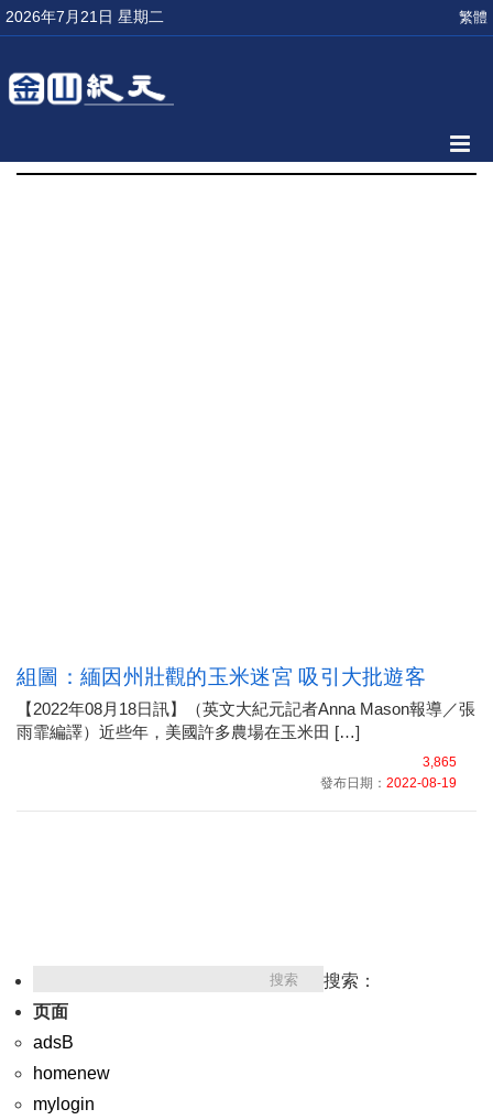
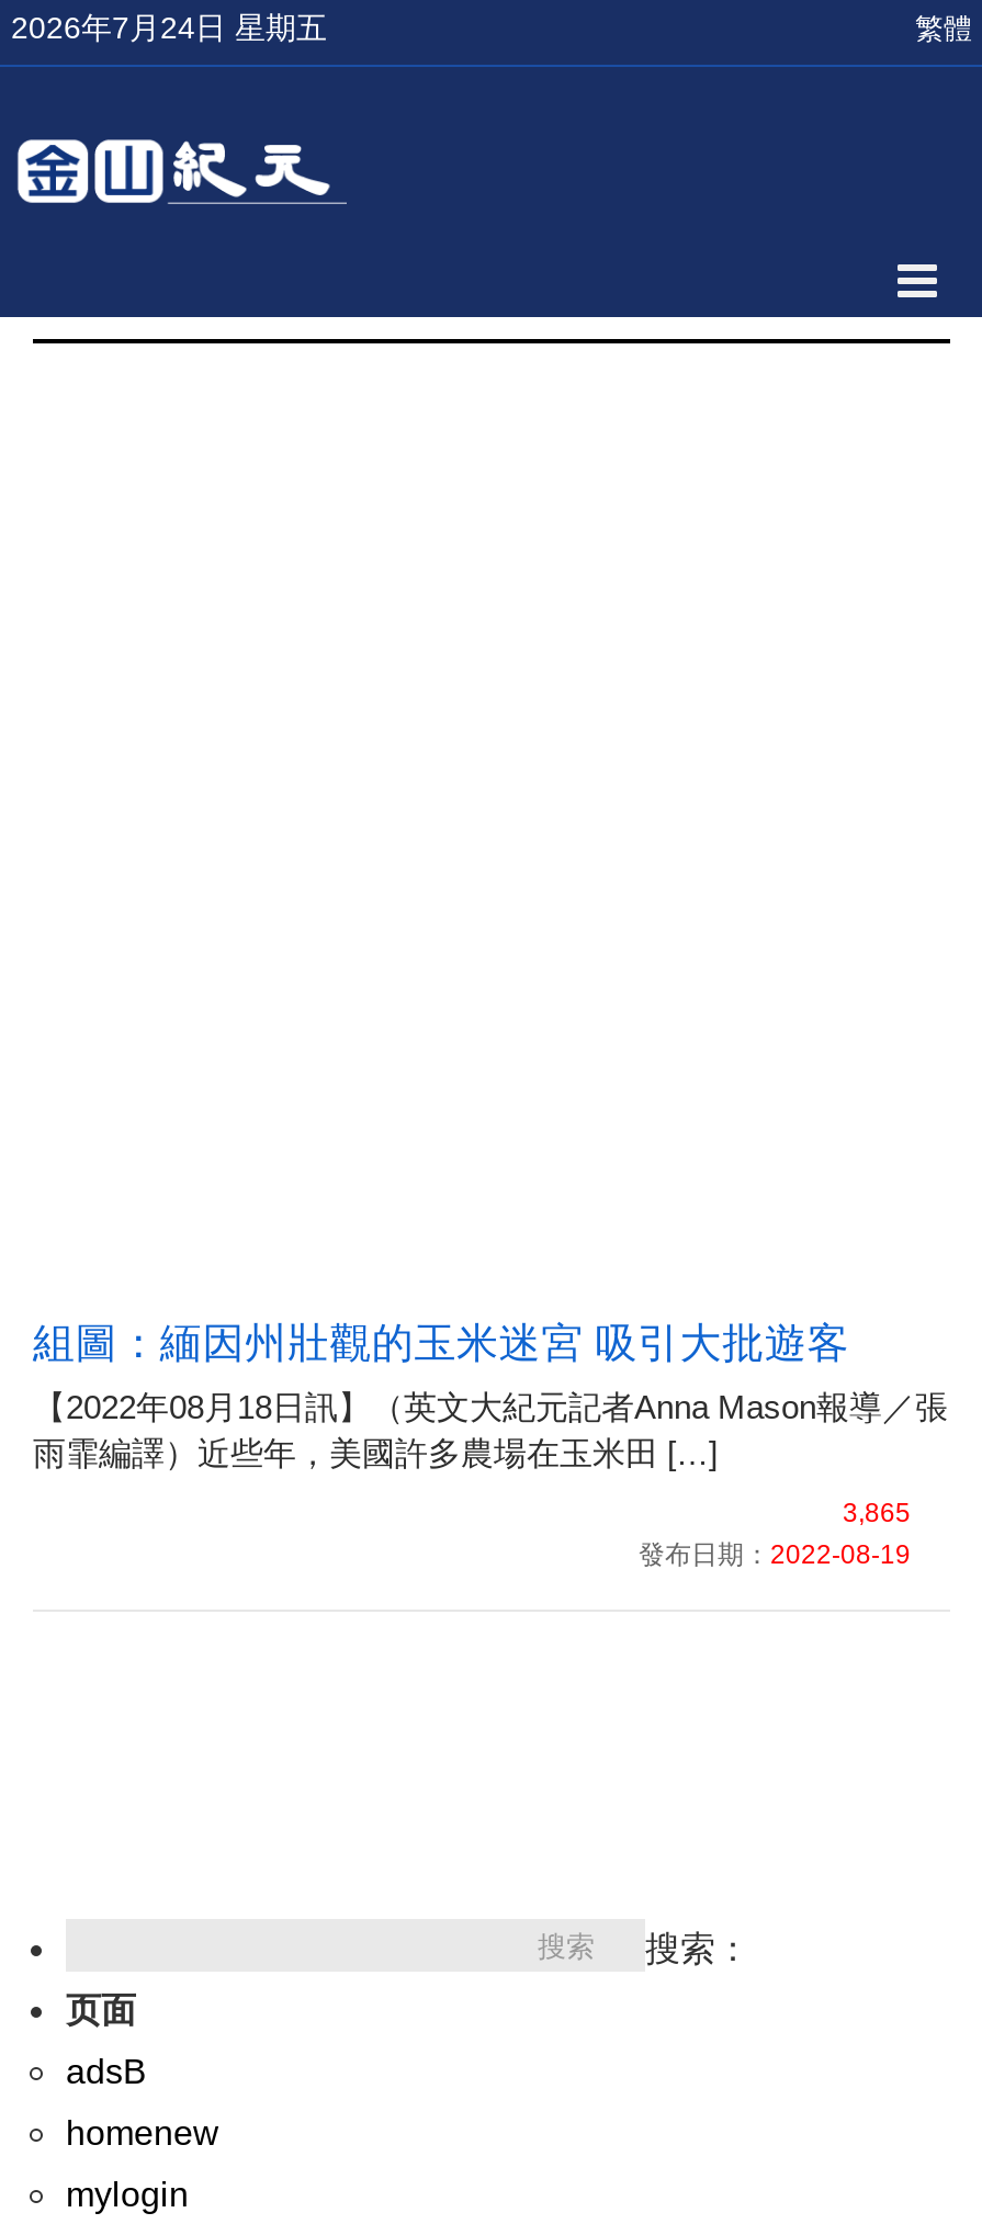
[6,8,164,25] 2026年7月21日 星期二 -> [11,10,327,45] 2026年7月24日 星期五

